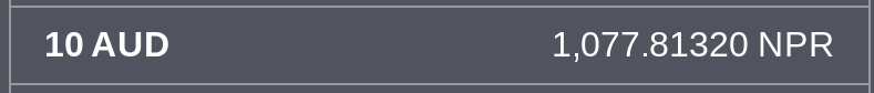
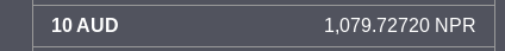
[552,25,835,63] 1,077.81320 NPR -> [324,15,476,36] 1,079.72720 NPR

